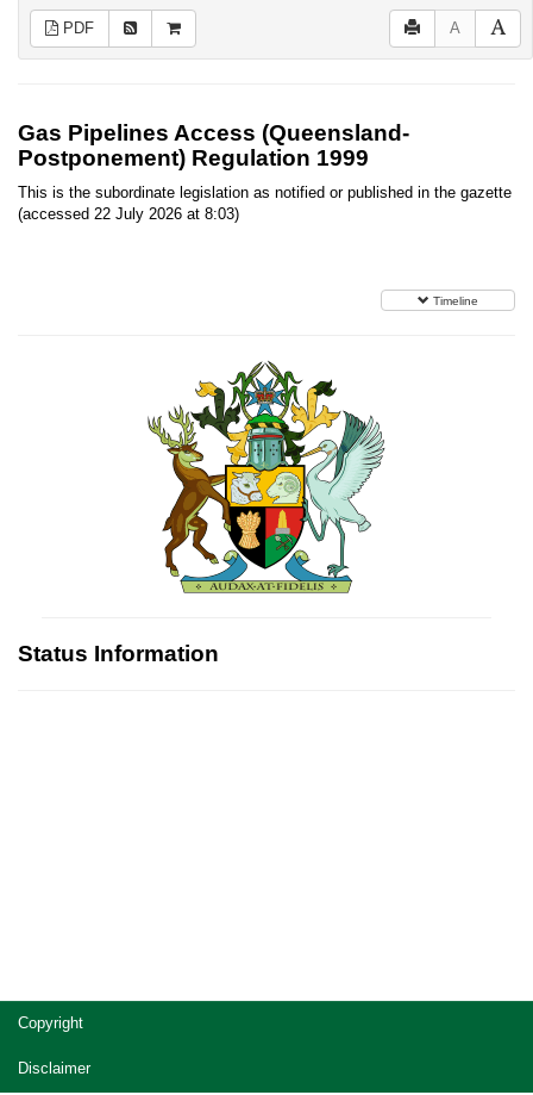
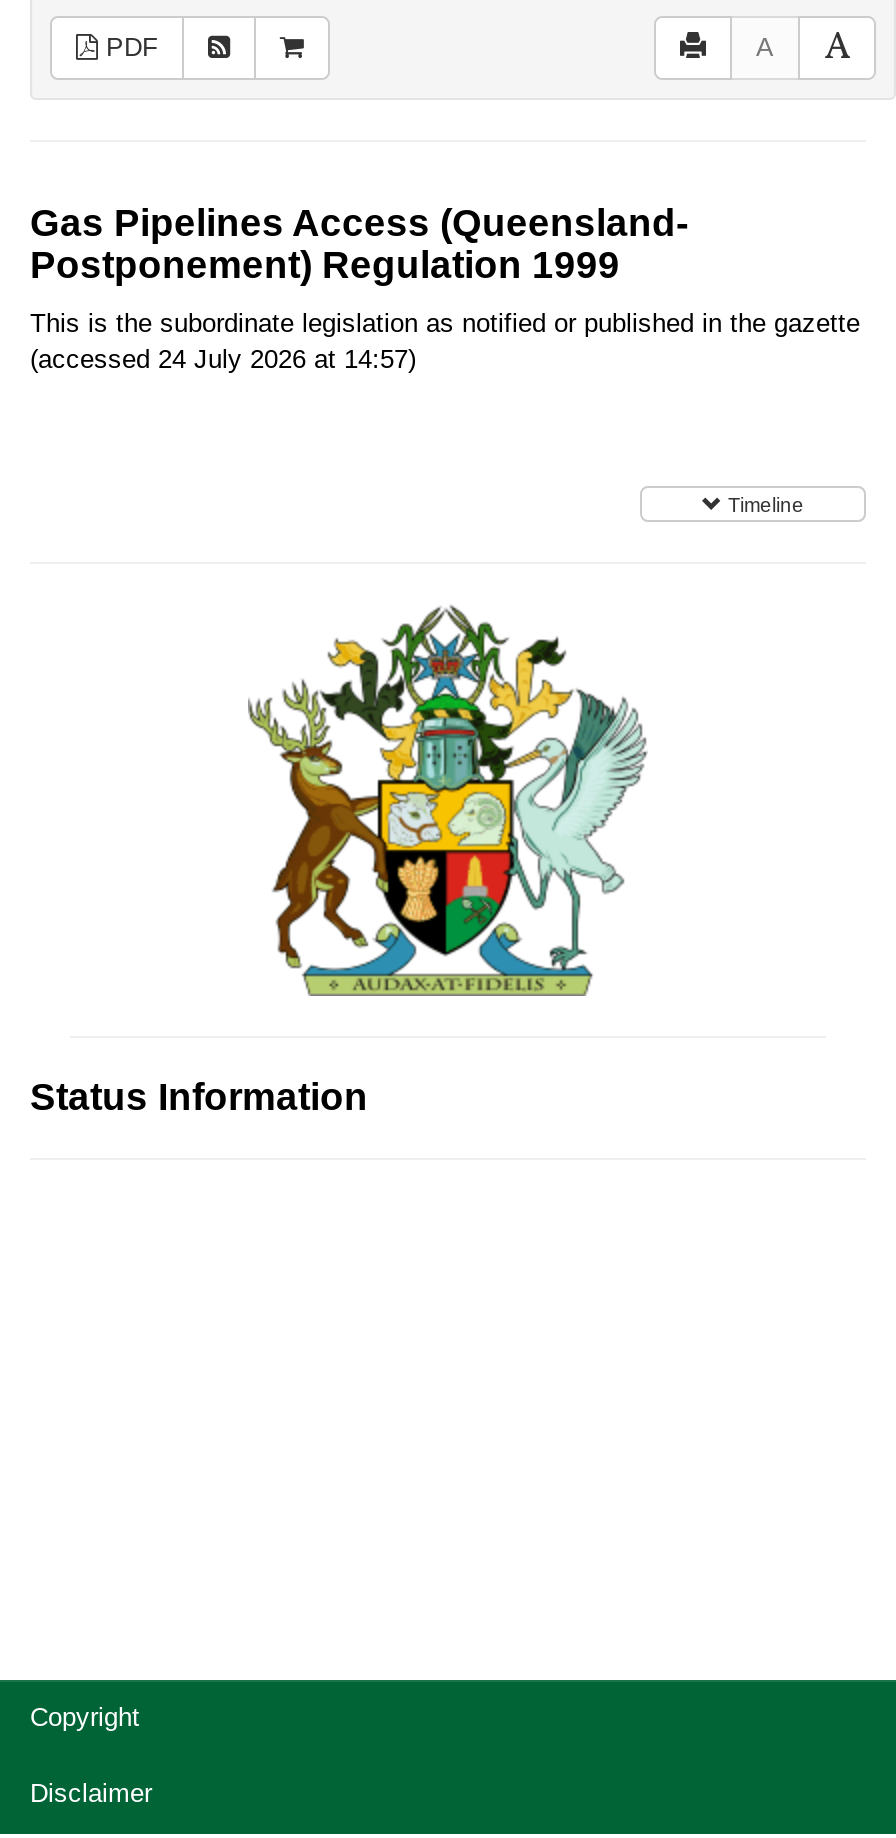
[18,205,239,223] (accessed 22 July 2026 at 8:03) -> [30,344,416,374] (accessed 24 July 2026 at 14:57)

